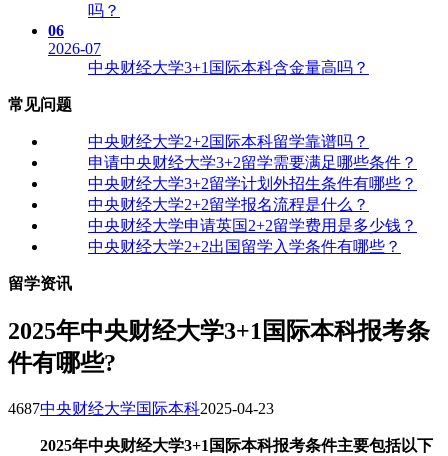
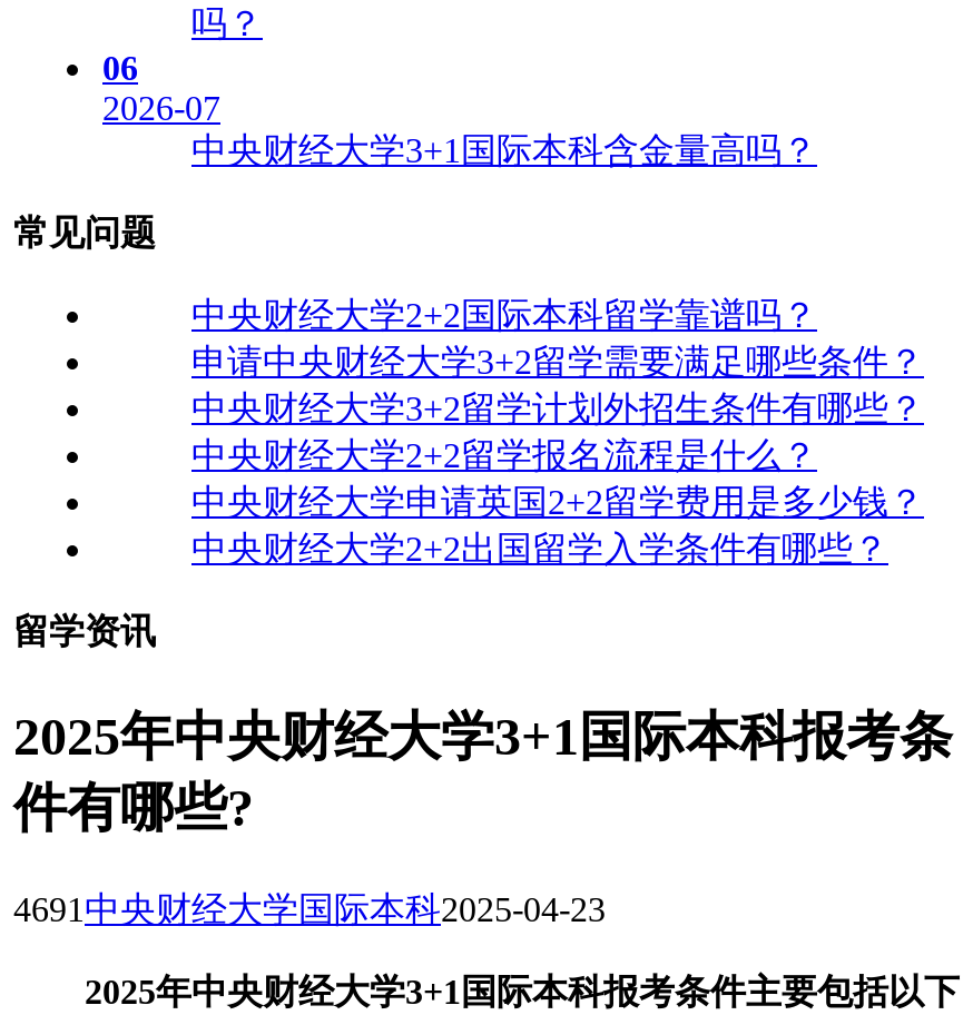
[8,400,274,417] 4687中央财经大学国际本科2025-04-23 -> [13,889,606,927] 4691中央财经大学国际本科2025-04-23

